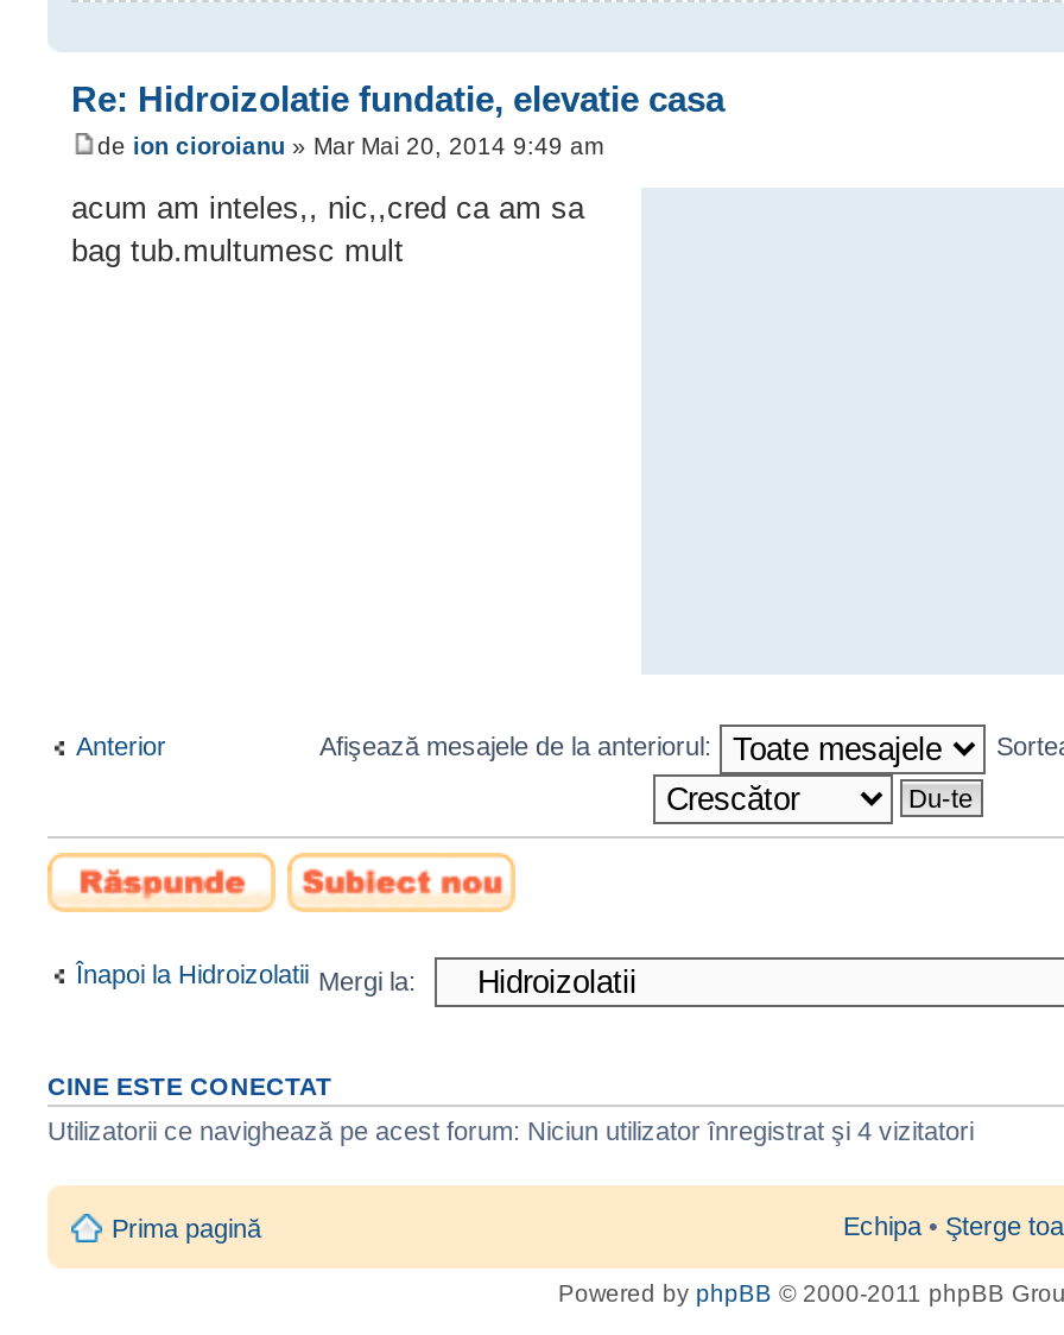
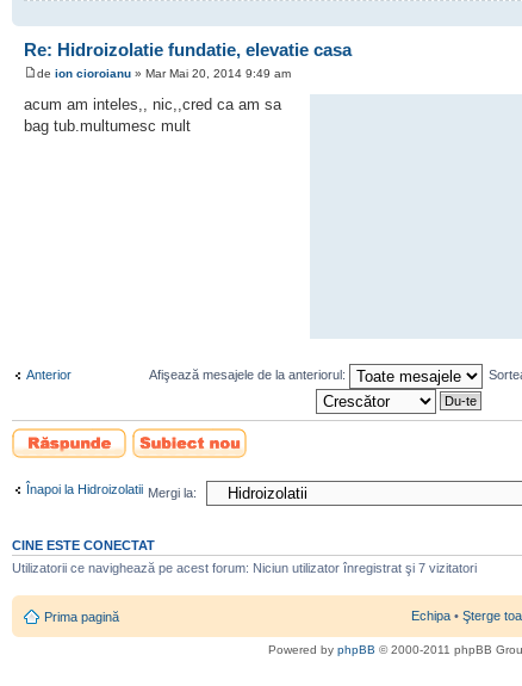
[47,1116,974,1145] Utilizatorii ce navighează pe acest forum: Niciun utilizator înregistrat şi 4 vizitatori -> [12,561,477,575] Utilizatorii ce navighează pe acest forum: Niciun utilizator înregistrat şi 7 vizitatori

